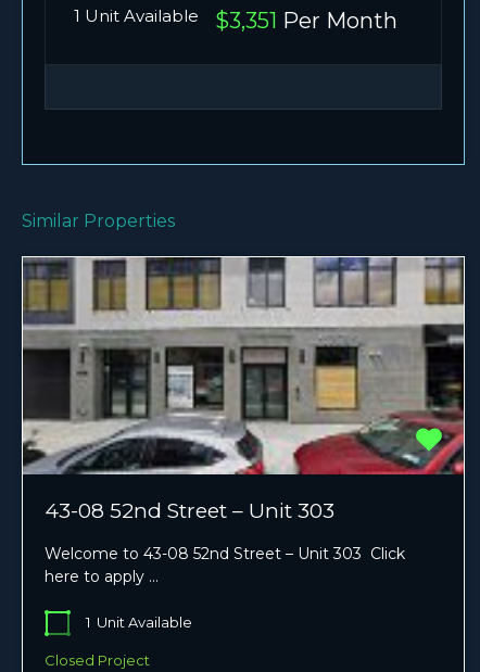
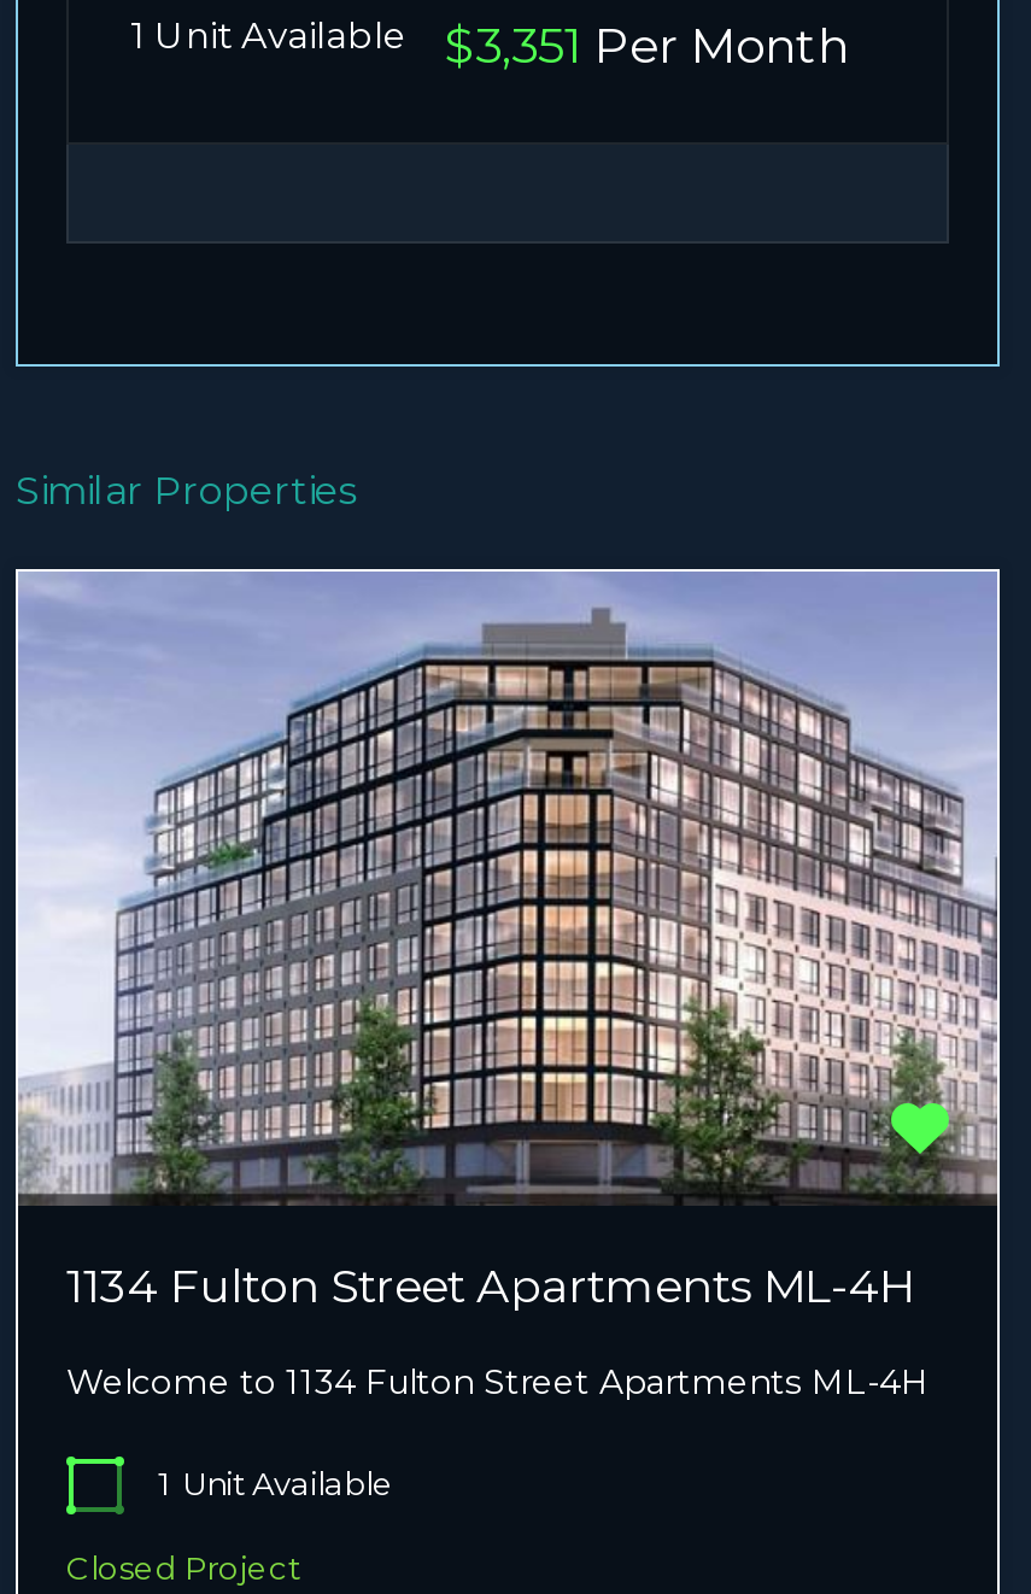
[22,256,465,524] [image] | 43-08 52nd Street – Unit 303 -> [16,569,1000,1315] [image] | 1134 Fulton Street Apartments ML-4H
[45,544,405,587] Welcome to 43-08 52nd Street – Unit 303 Click | here to apply … -> [66,1361,930,1405] Welcome to 1134 Fulton Street Apartments ML-4H

